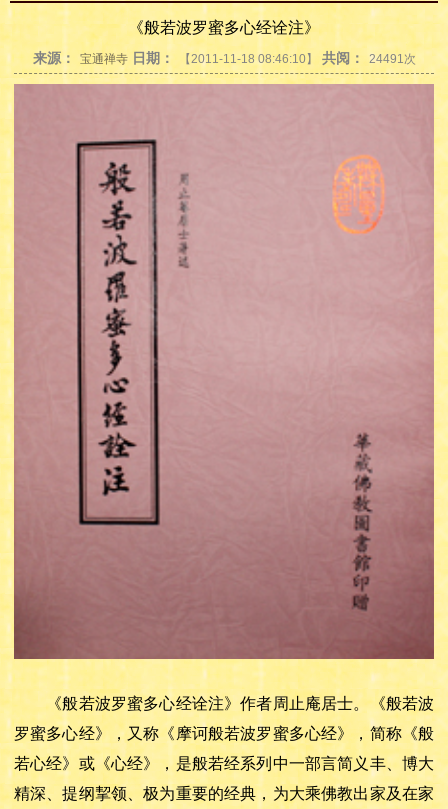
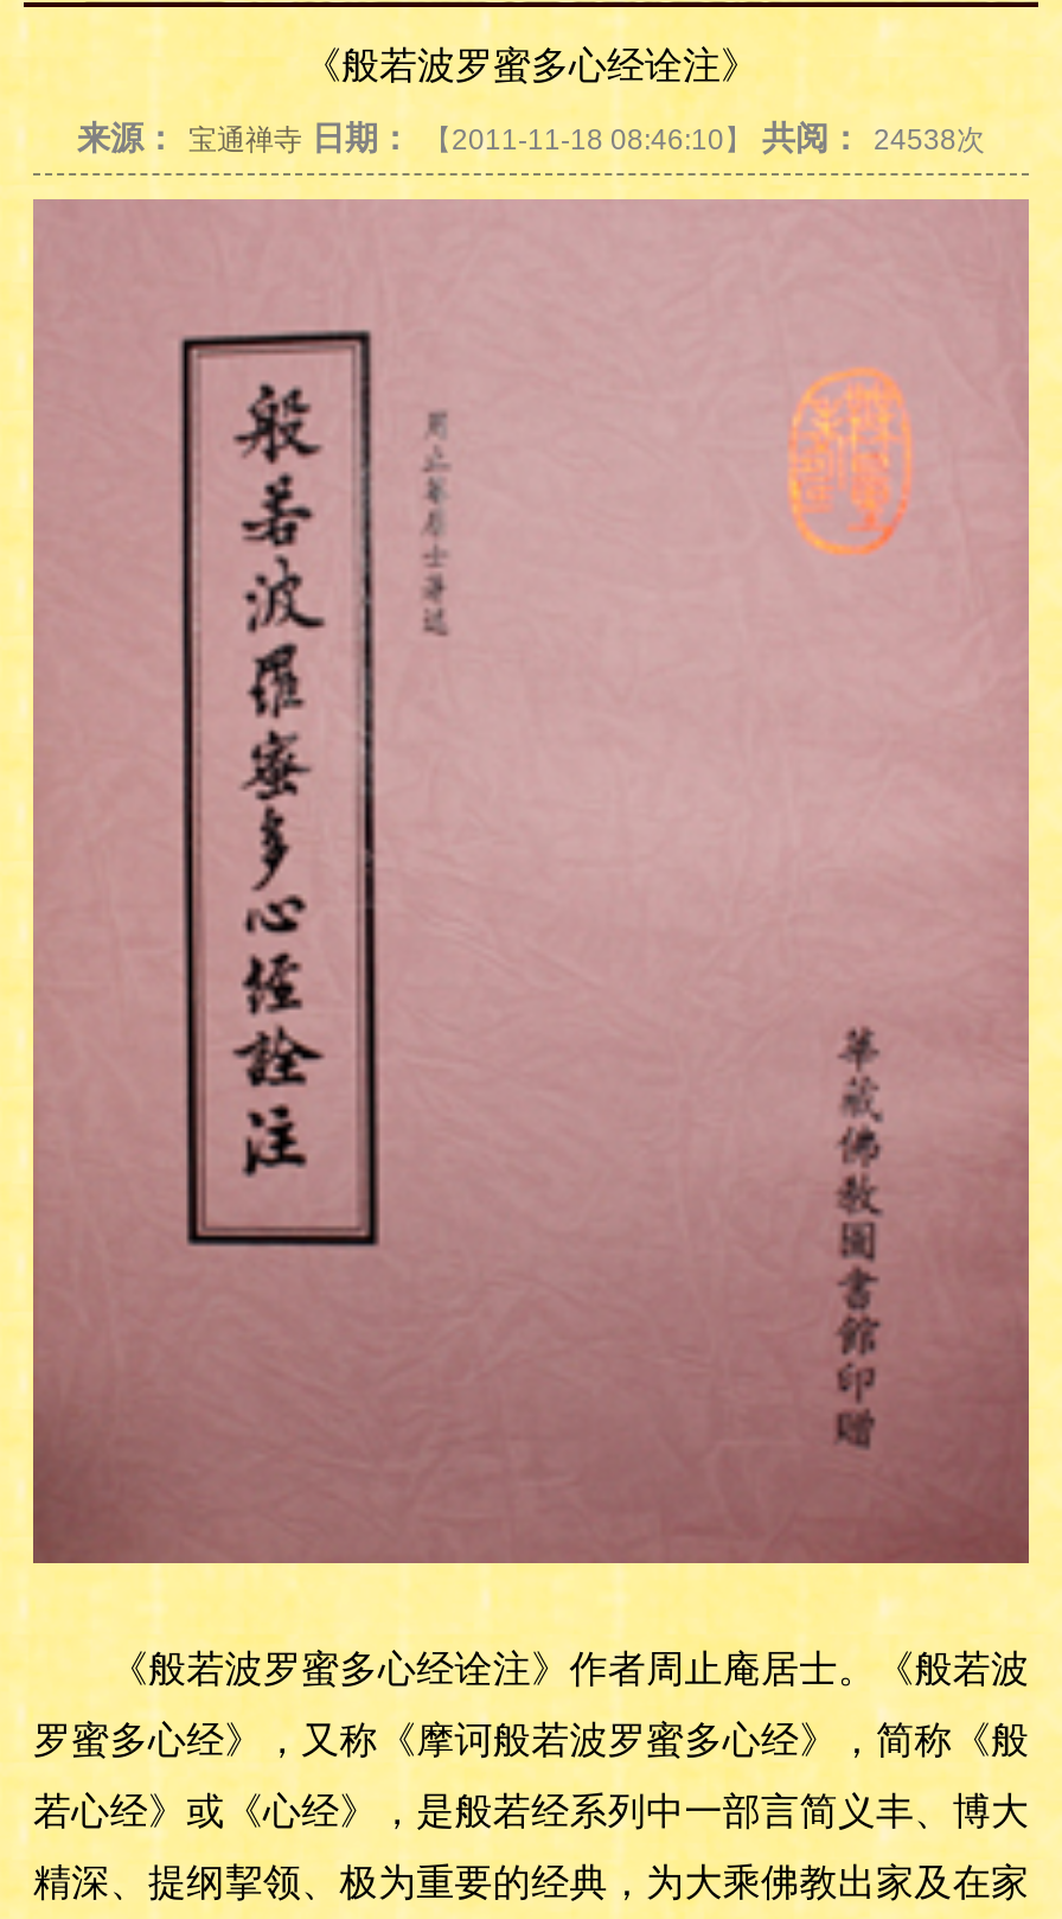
[32,50,415,66] 来源： 宝通禅寺 日期： 【2011-11-18 08:46:10】 共阅： 24491次 -> [77,119,985,157] 来源： 宝通禅寺 日期： 【2011-11-18 08:46:10】 共阅： 24538次

